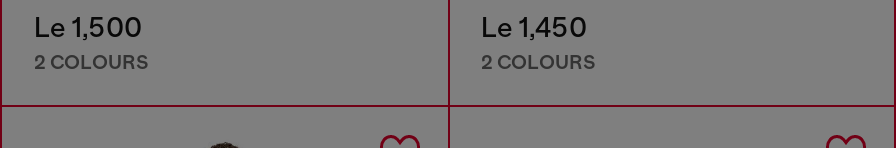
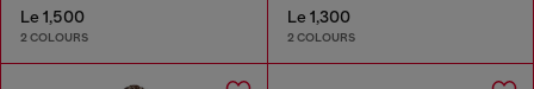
[481,10,587,42] Le 1,450 -> [287,7,350,26] Le 1,300

